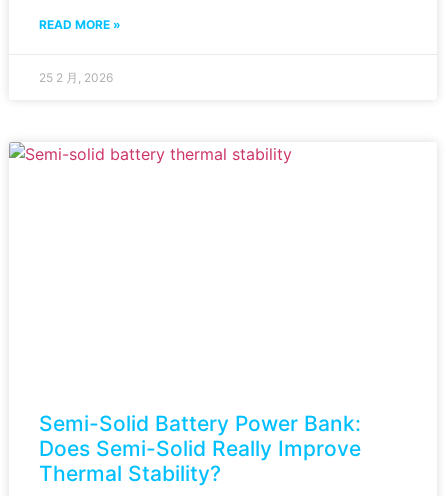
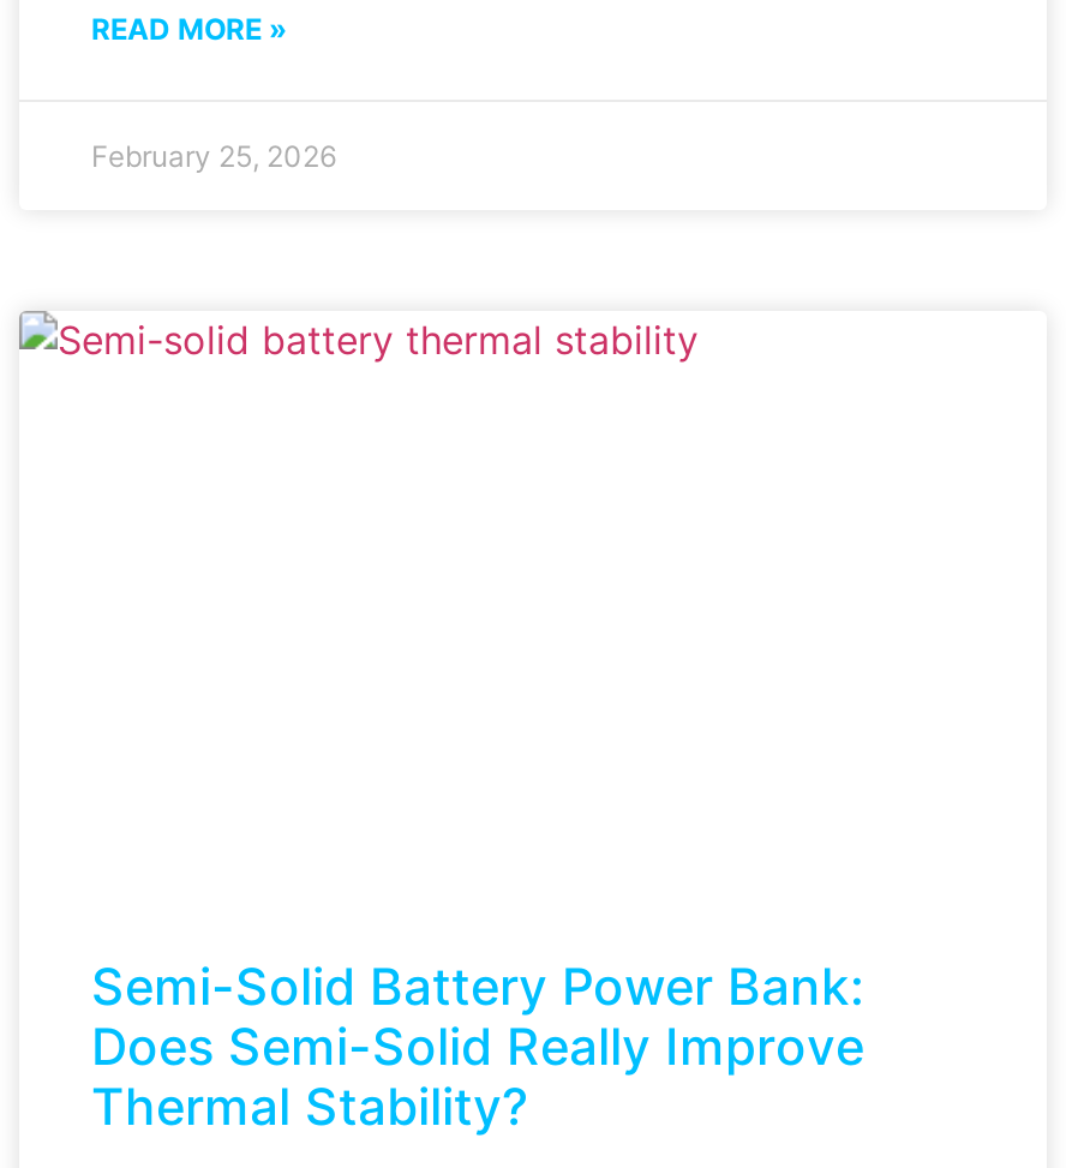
[39,70,113,85] 25 2 月, 2026 -> [91,138,336,174] February 25, 2026

